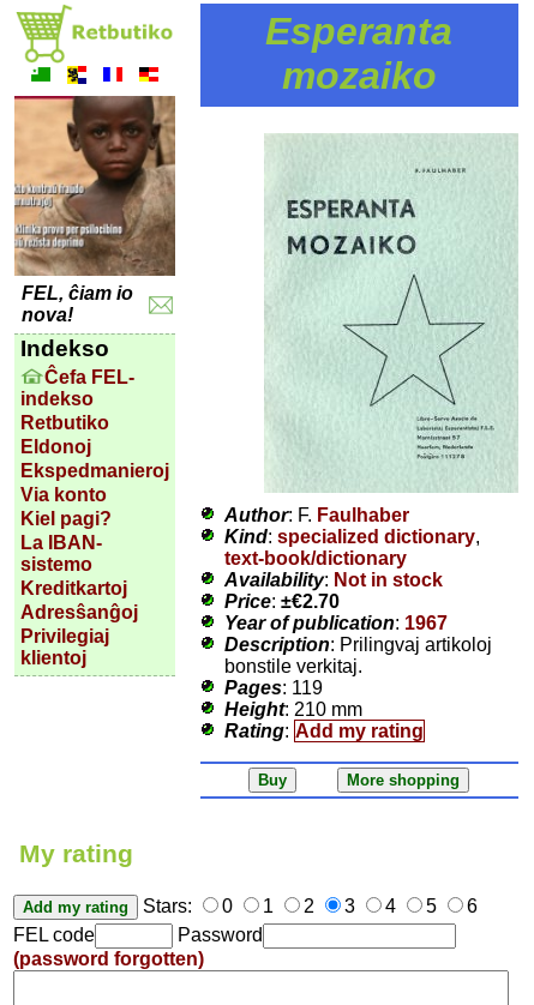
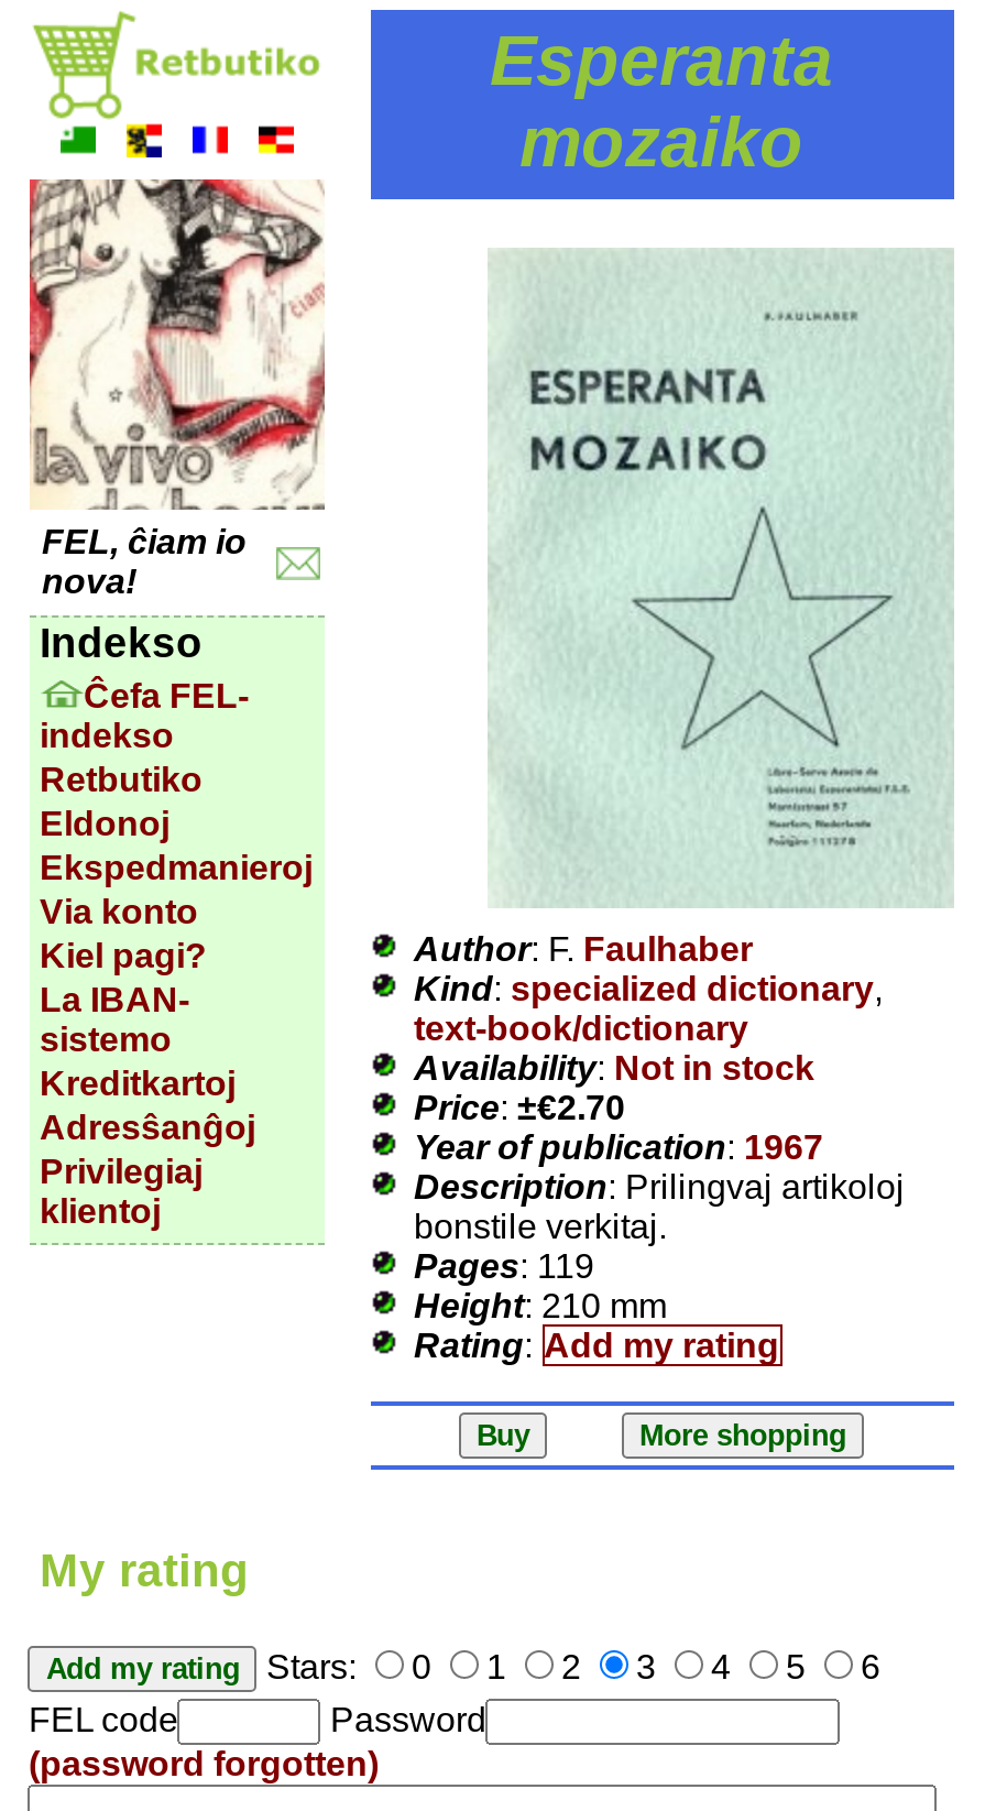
[13,95,176,277] [image] -> [28,177,325,510] [image]

